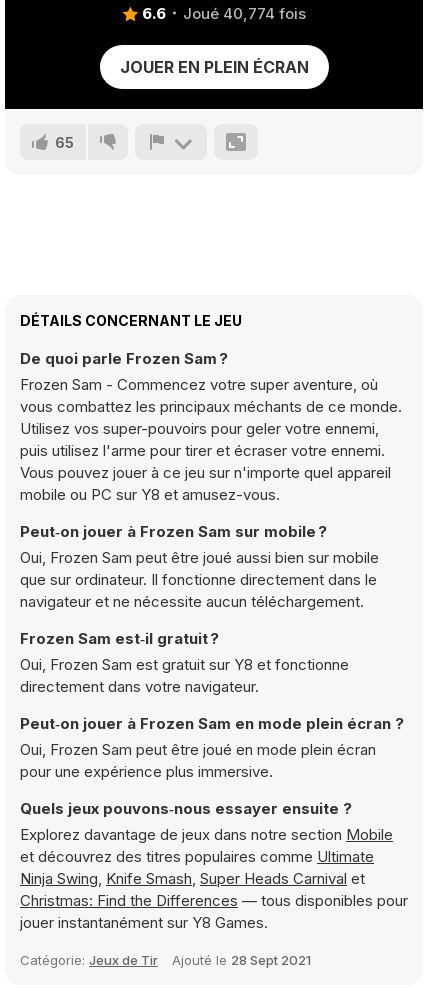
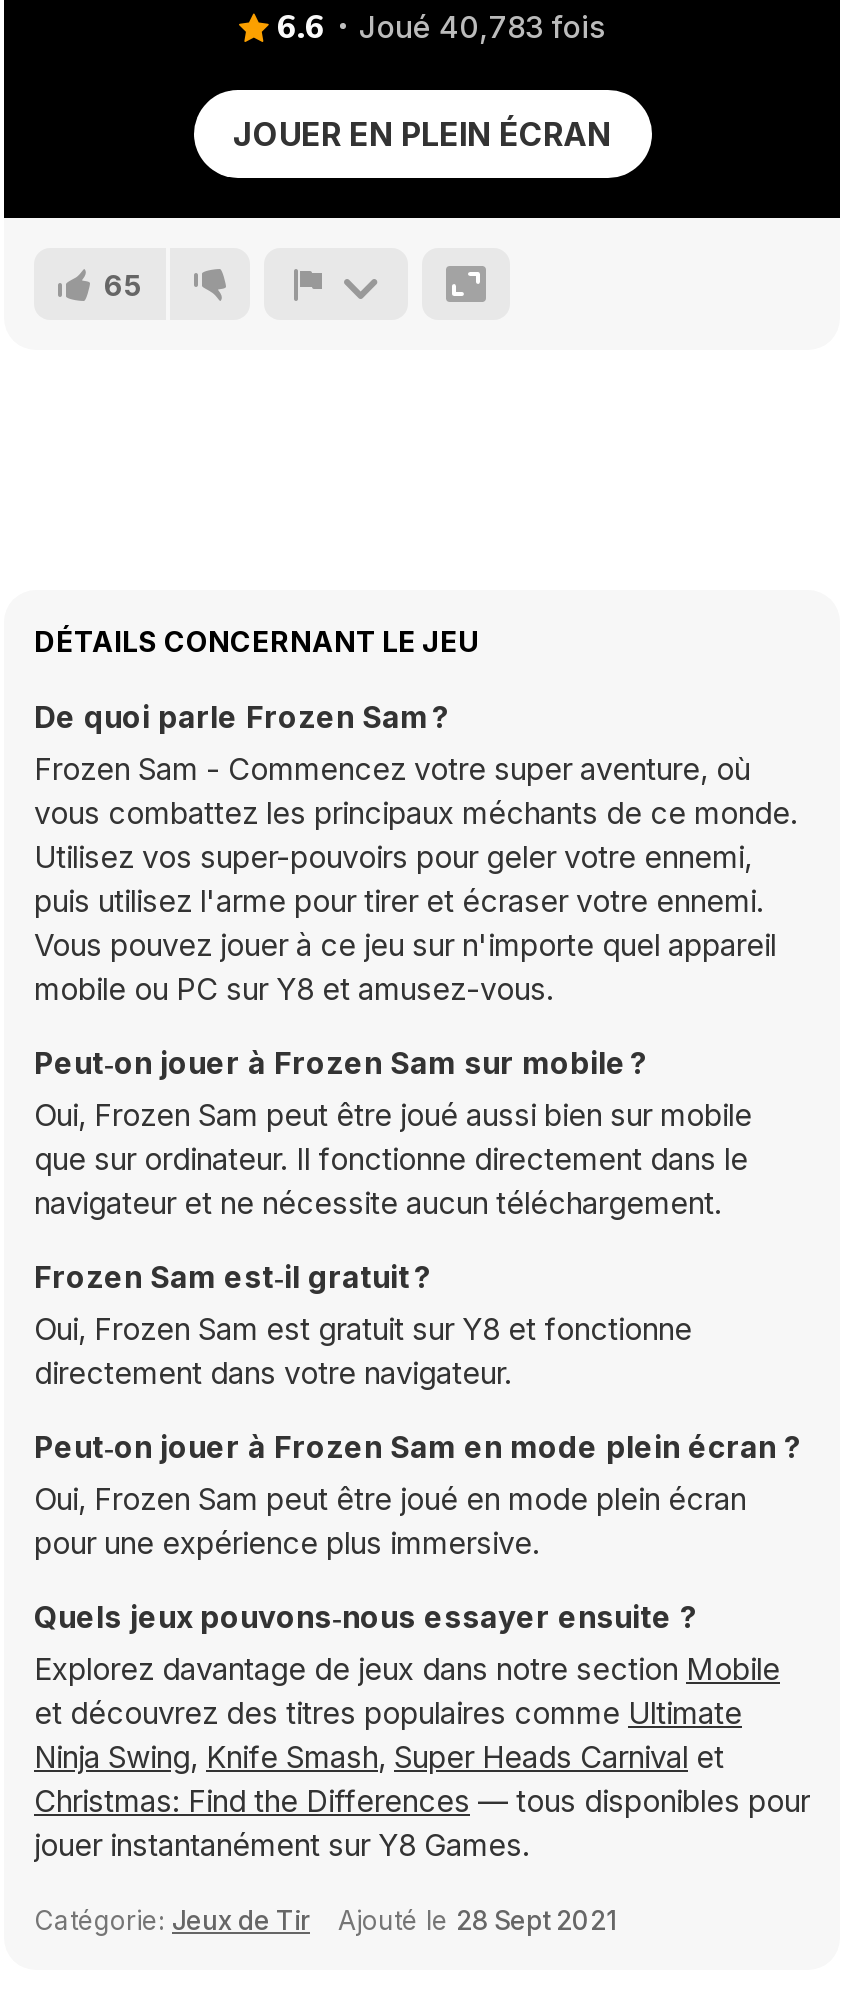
[141,3,305,25] 6.6 Joué 40,774 fois -> [277,6,605,50] 6.6 Joué 40,783 fois

